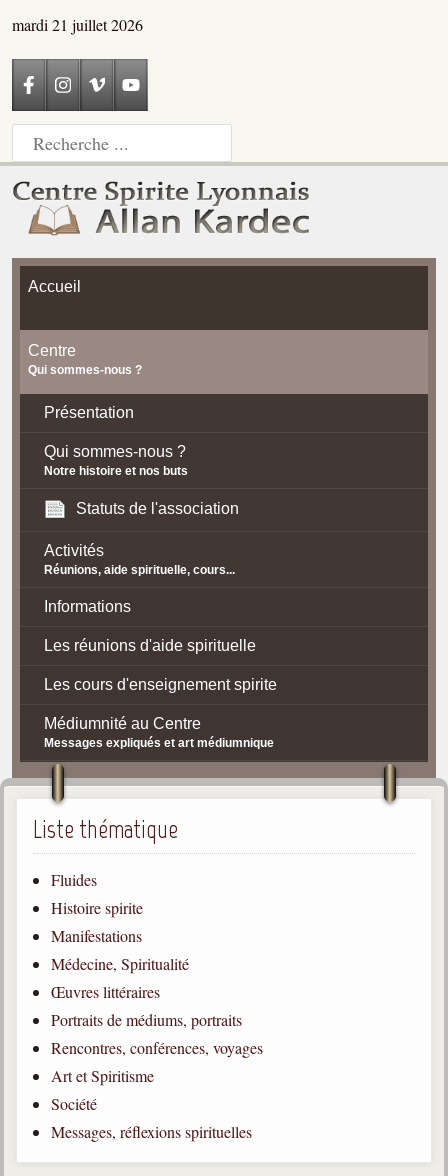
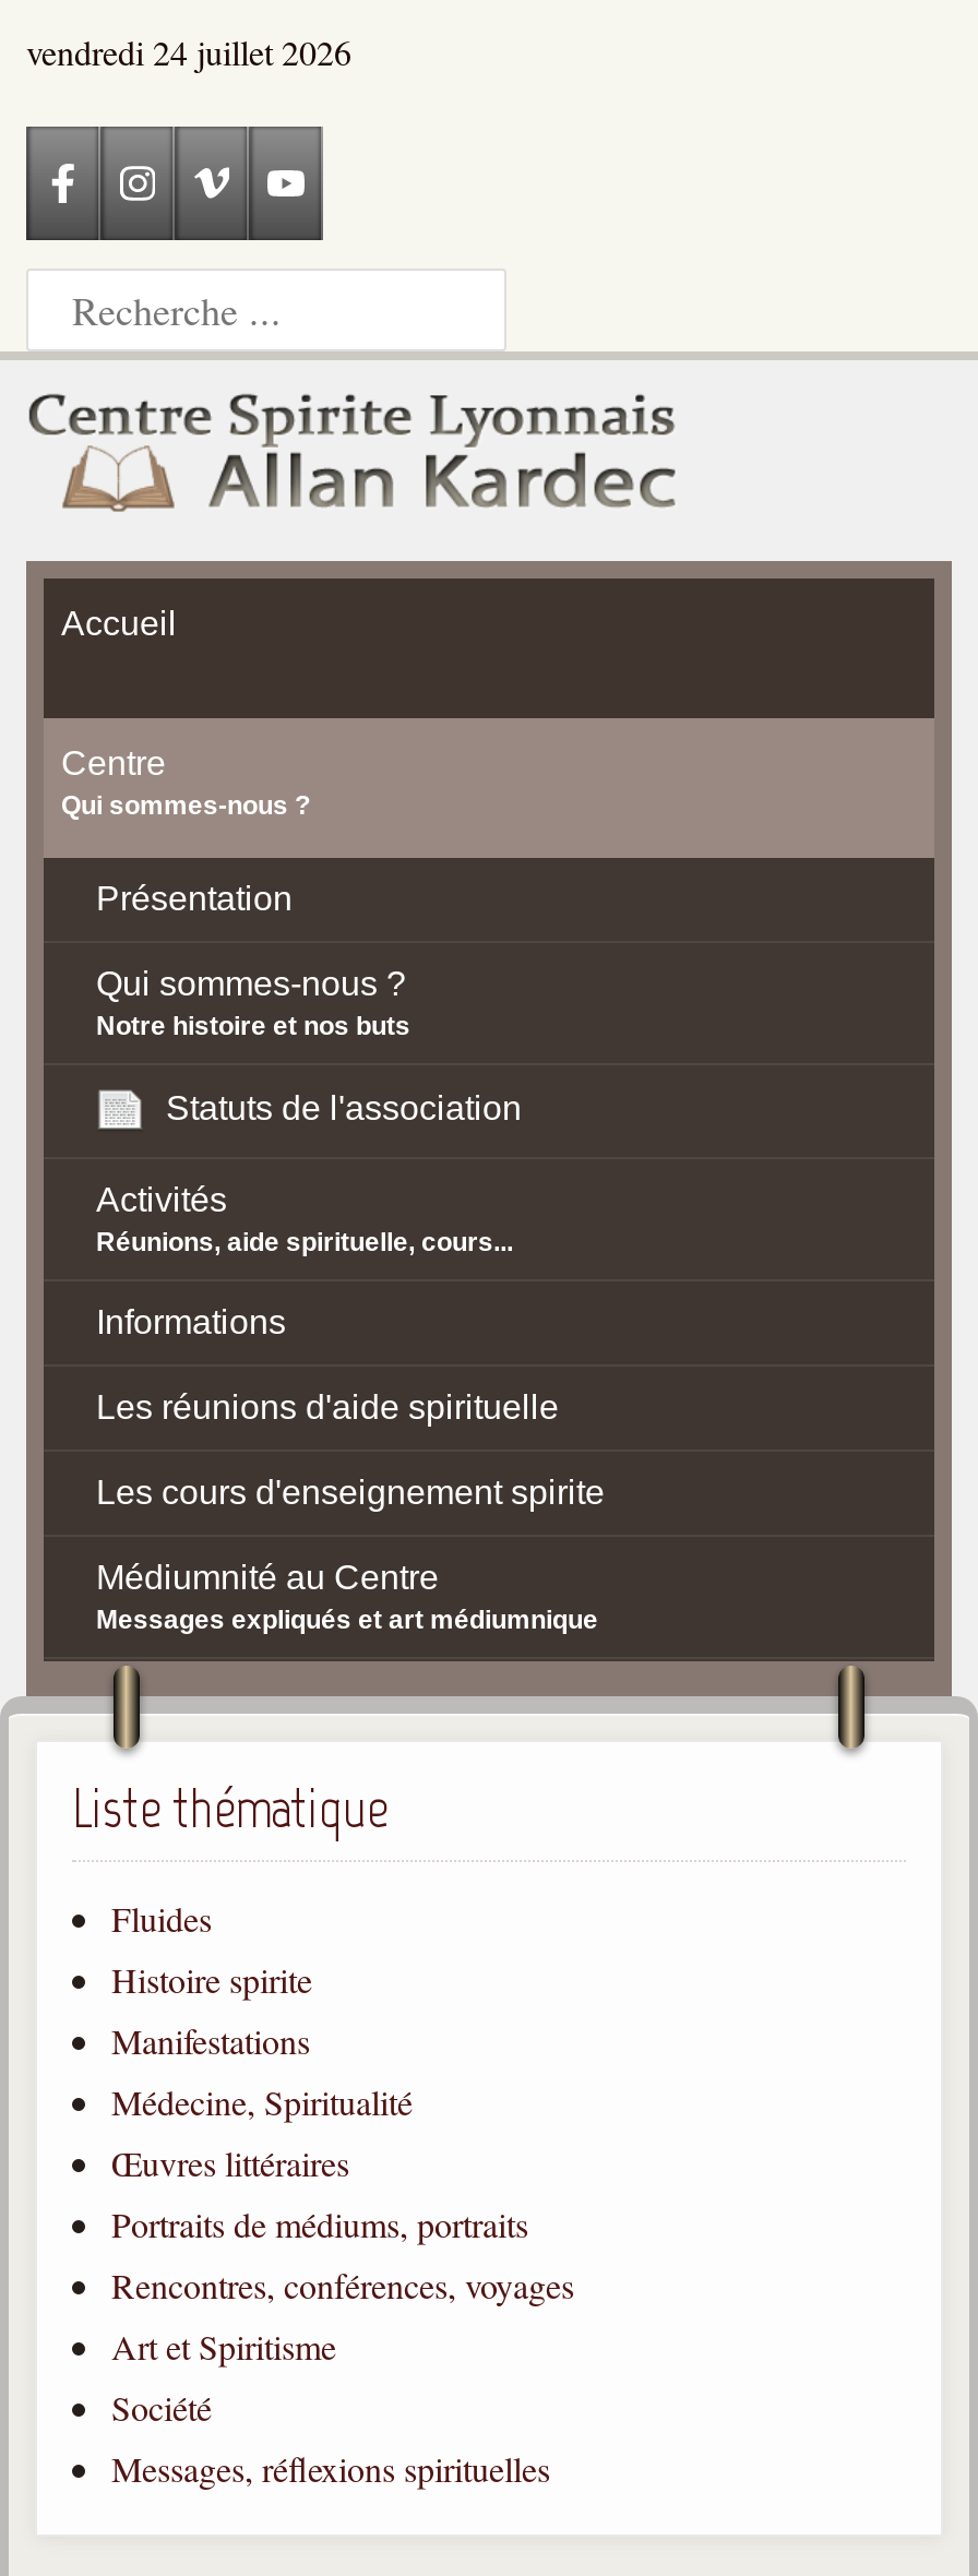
[12,14,143,35] mardi 21 juillet 2026 -> [26,28,351,74] vendredi 24 juillet 2026

